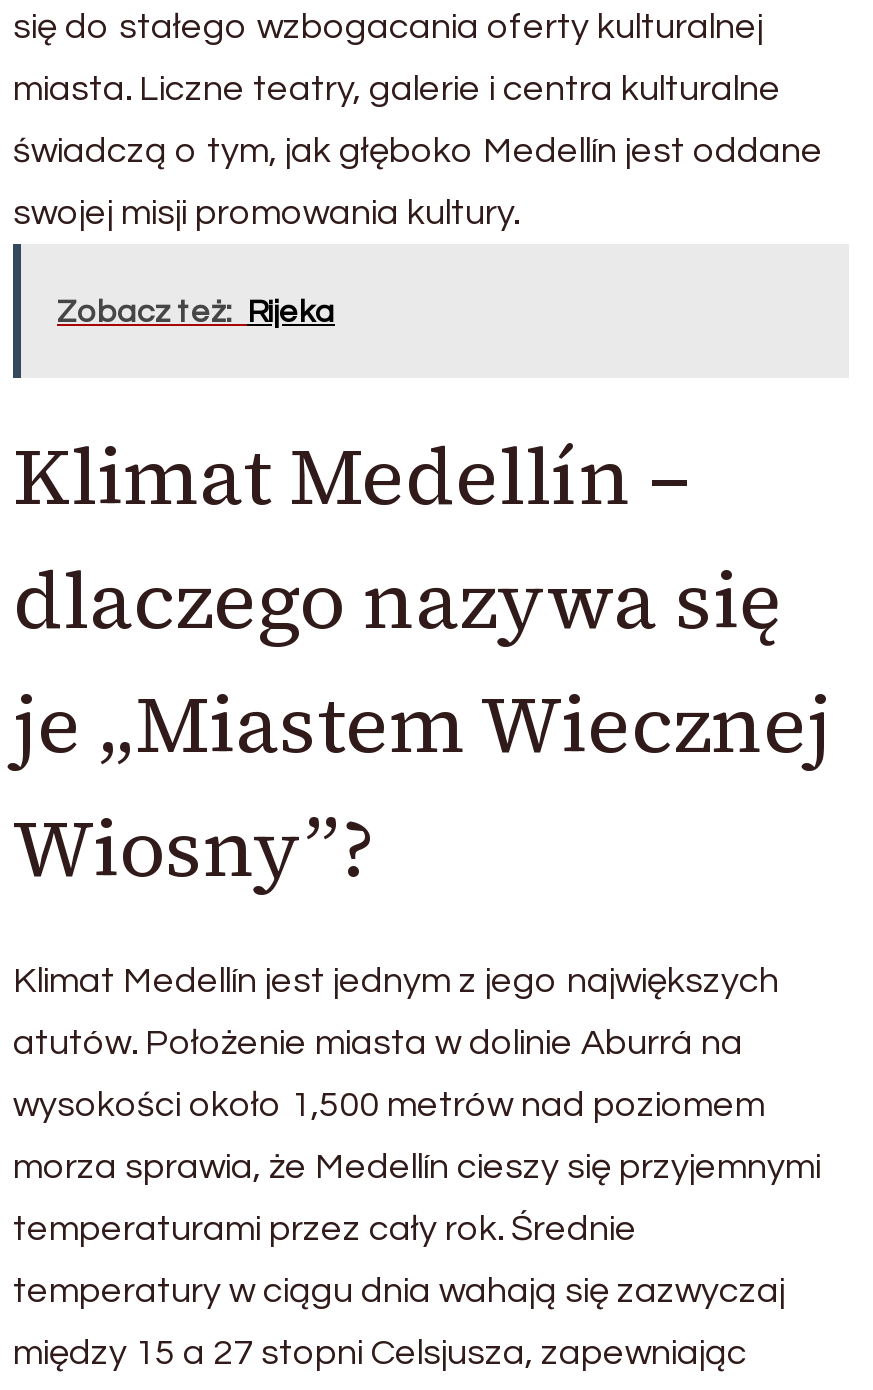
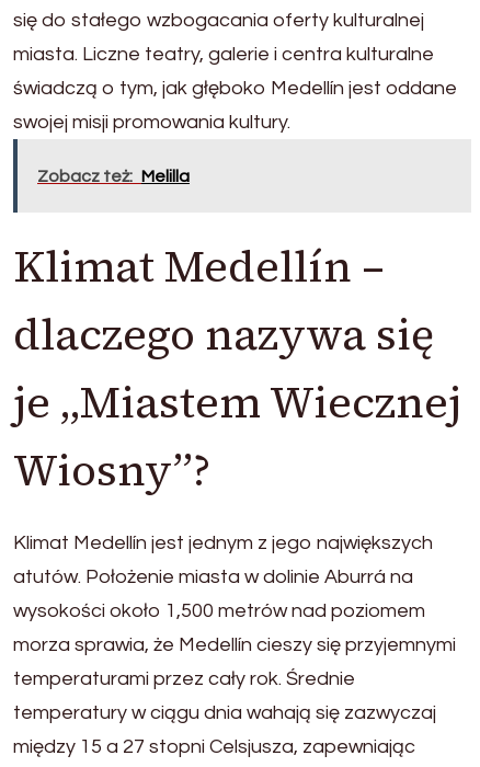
[57,297,335,329] Zobacz też: Rijeka -> [37,168,190,186] Zobacz też: Melilla

